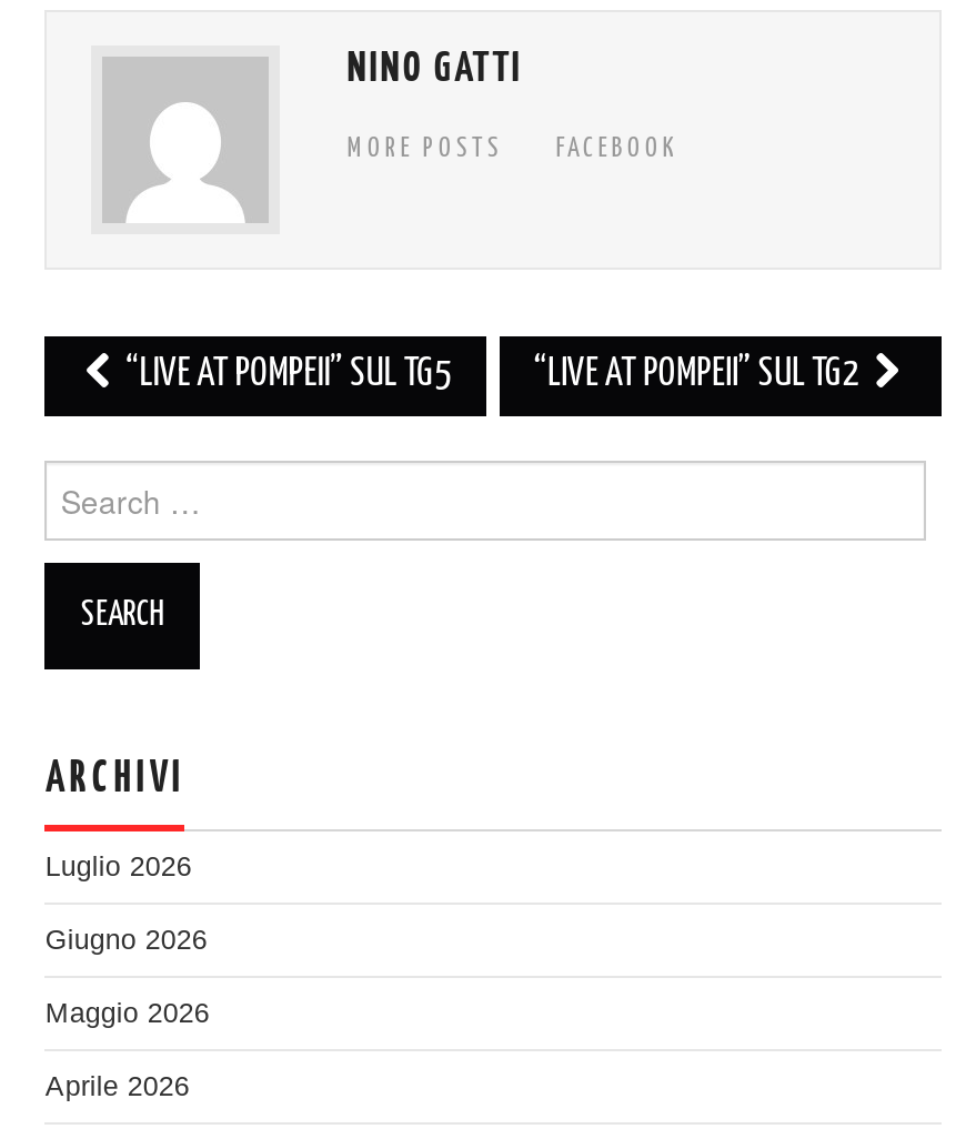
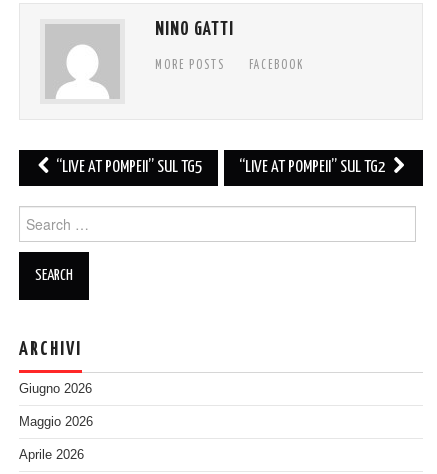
[45,851,192,882] Luglio 2026 -> none

